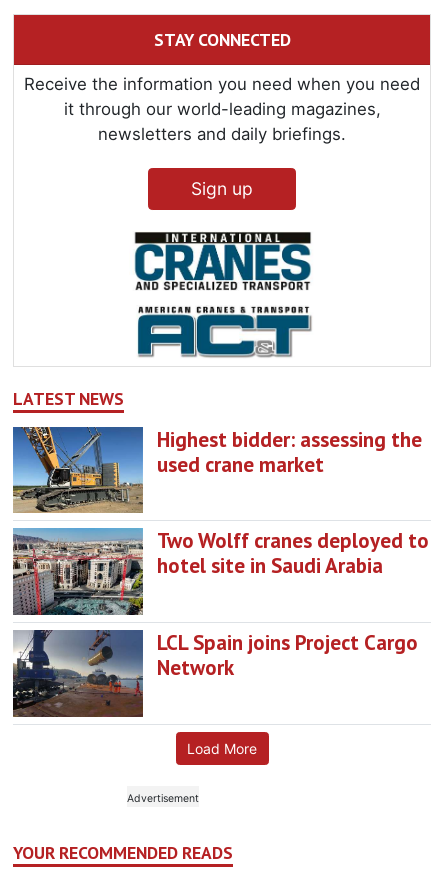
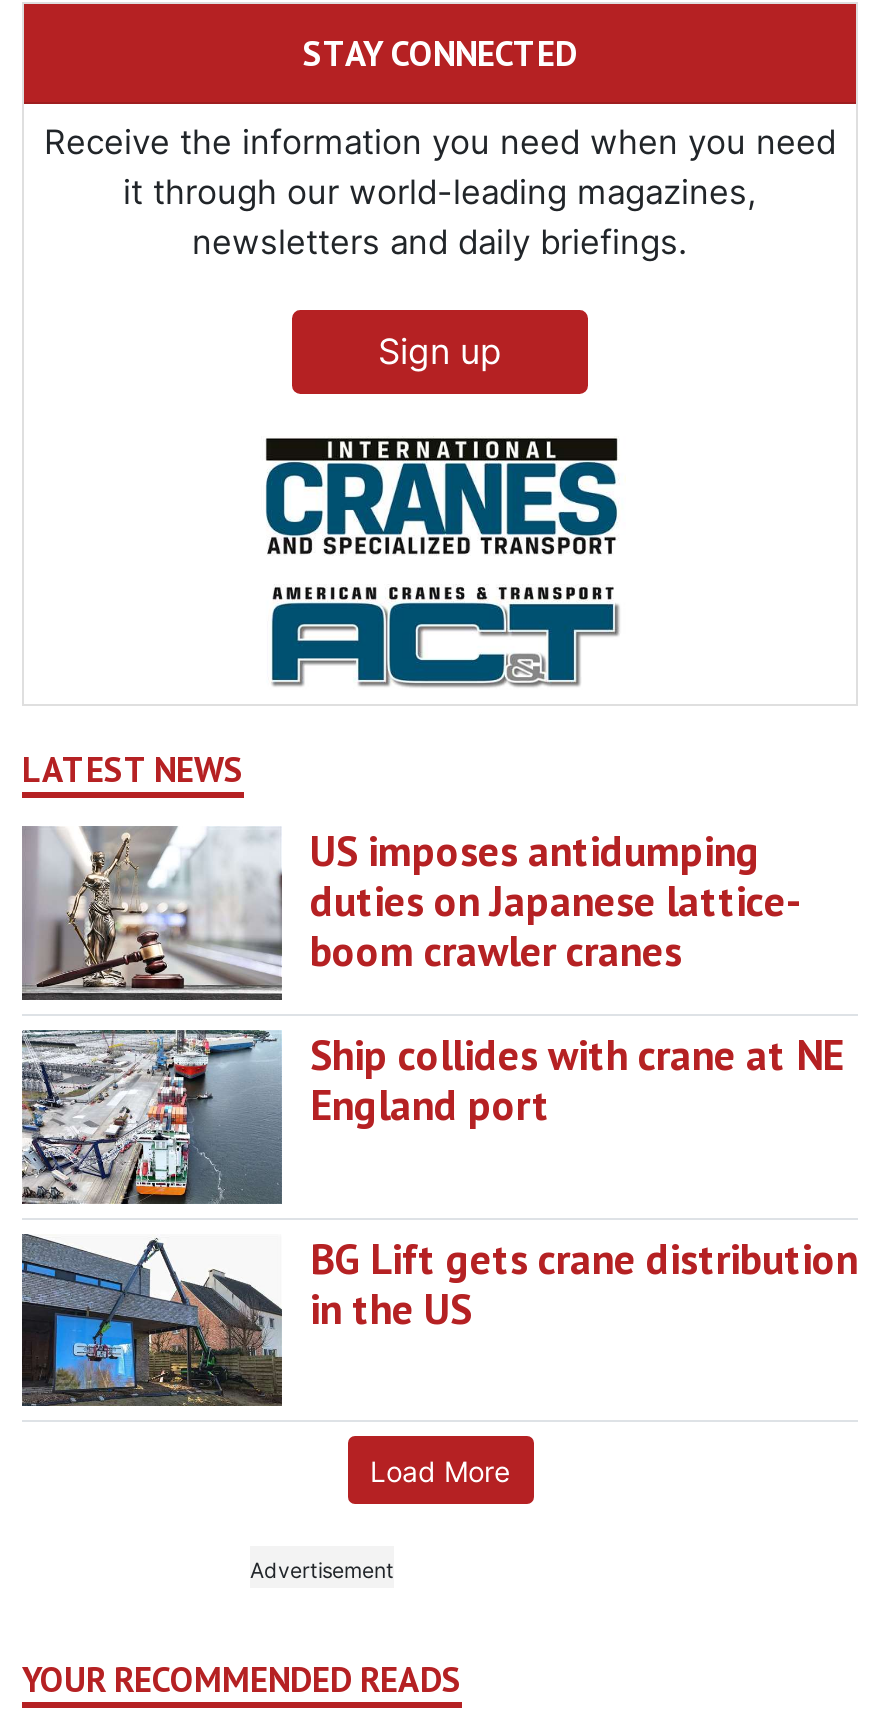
[12,426,422,513] [image] | Highest bidder: assessing the | used crane market -> [22,825,800,1002] [image] | US imposes antidumping | duties on Japanese lattice- | boom crawler cranes
[13,527,429,616] [image] | Two Wolff cranes deployed to | hotel site in Saudi Arabia -> [22,1028,844,1206] [image] | Ship collides with crane at NE | England port
[13,629,418,718] [image] | LCL Spain joins Project Cargo | Network -> [20,1231,858,1408] [image] | BG Lift gets crane distribution | in the US

